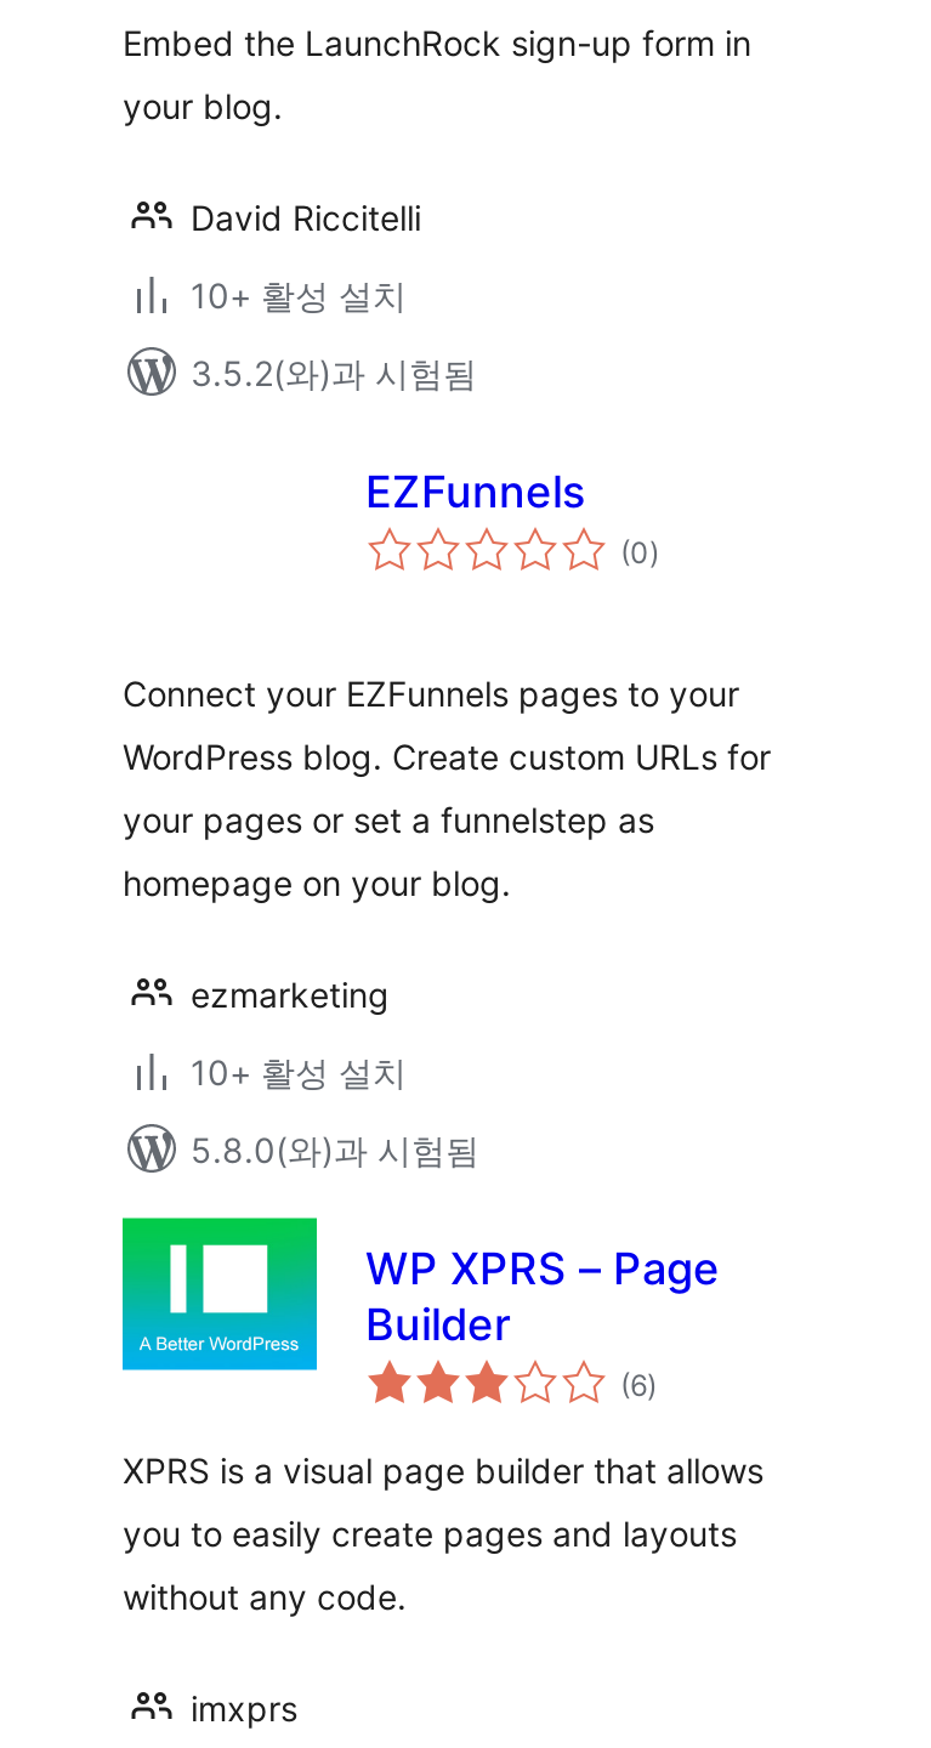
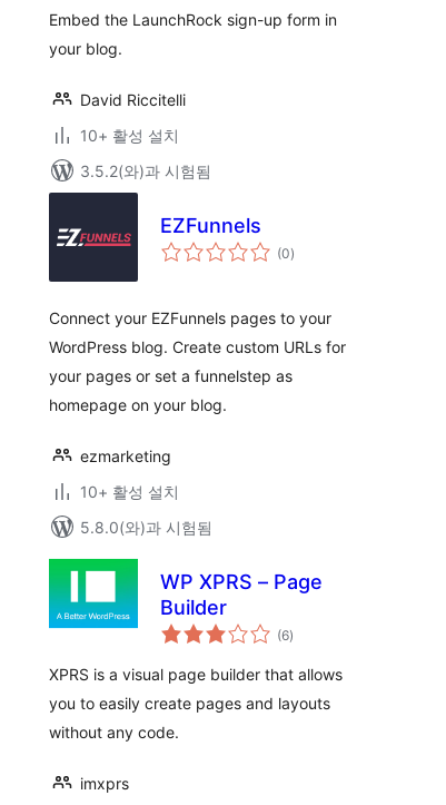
none -> [48,192,139,283] [image]

